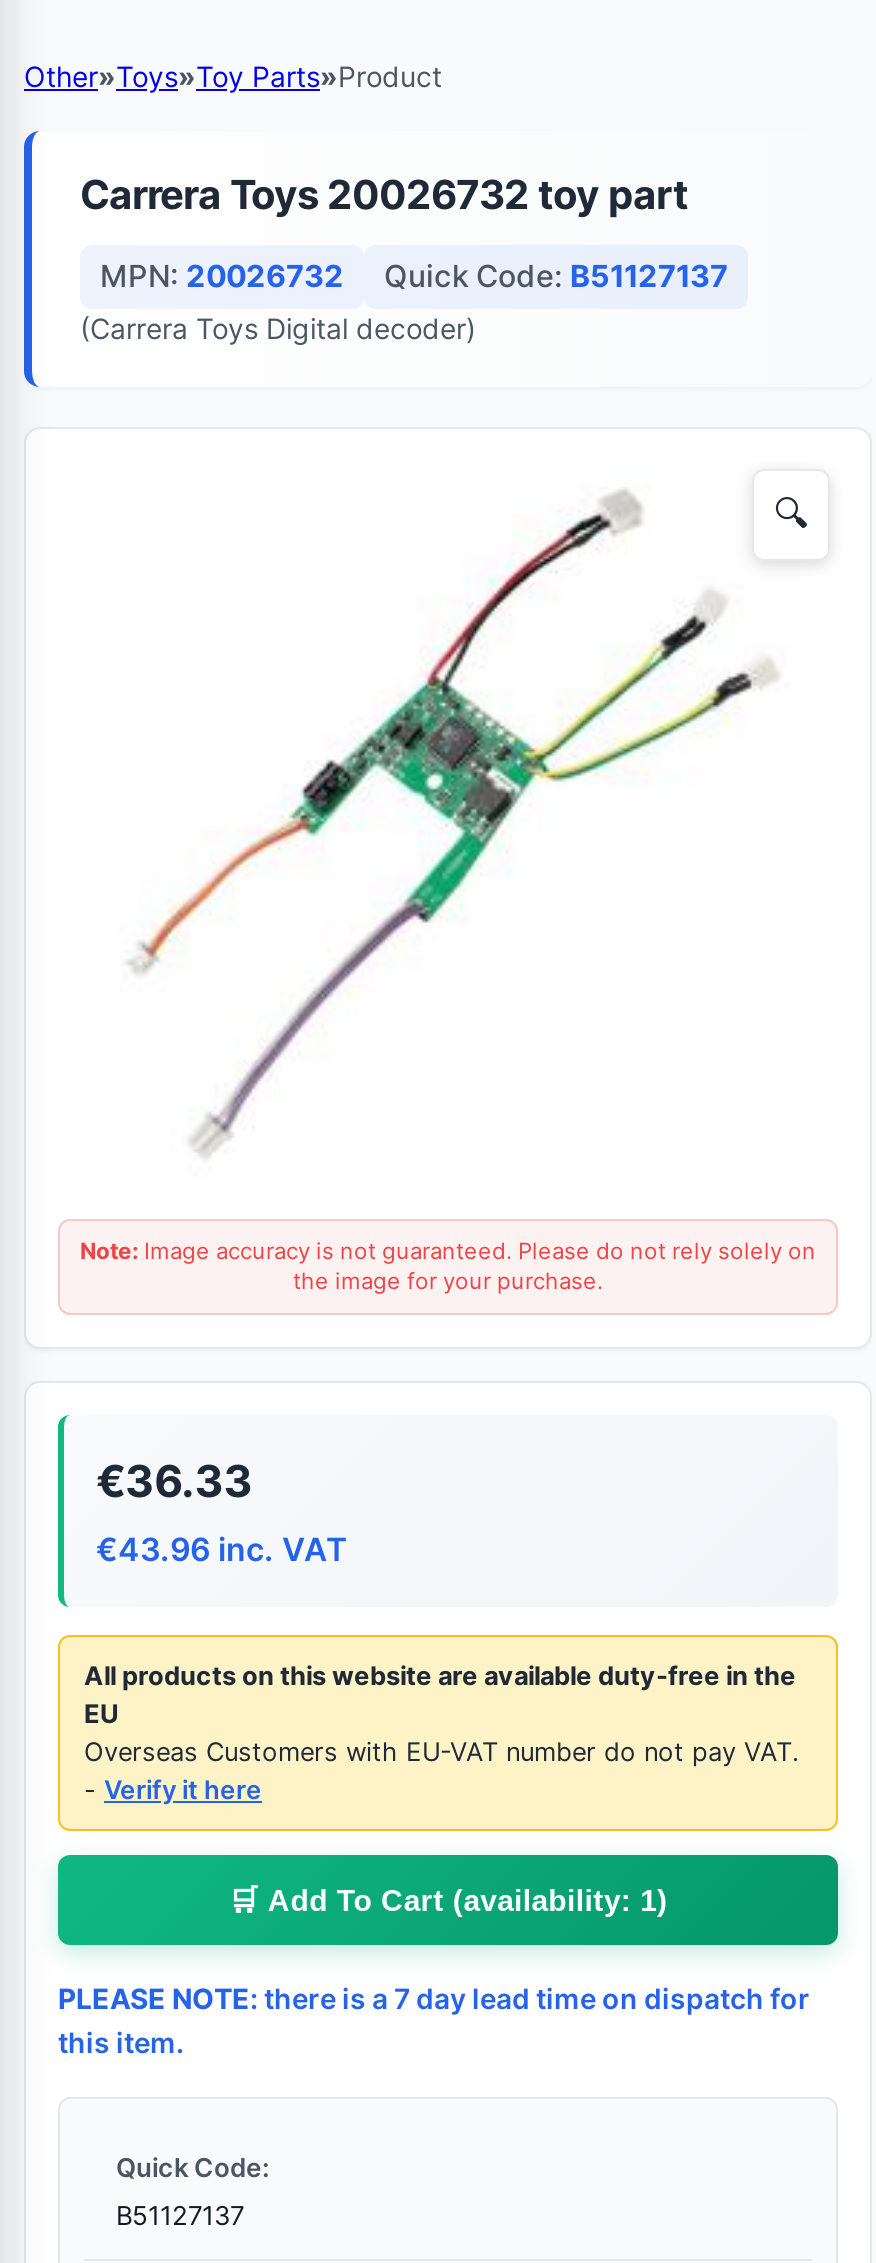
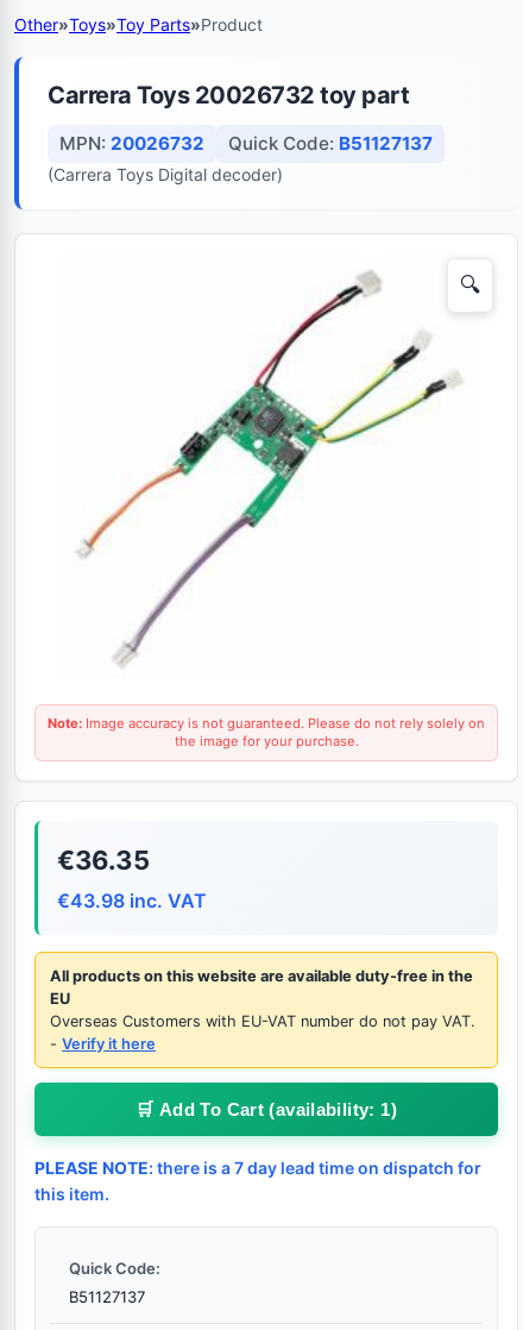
[96,1455,253,1507] €36.33 -> [57,845,149,876] €36.35
[96,1529,348,1569] €43.96 inc. VAT -> [57,889,207,912] €43.98 inc. VAT

